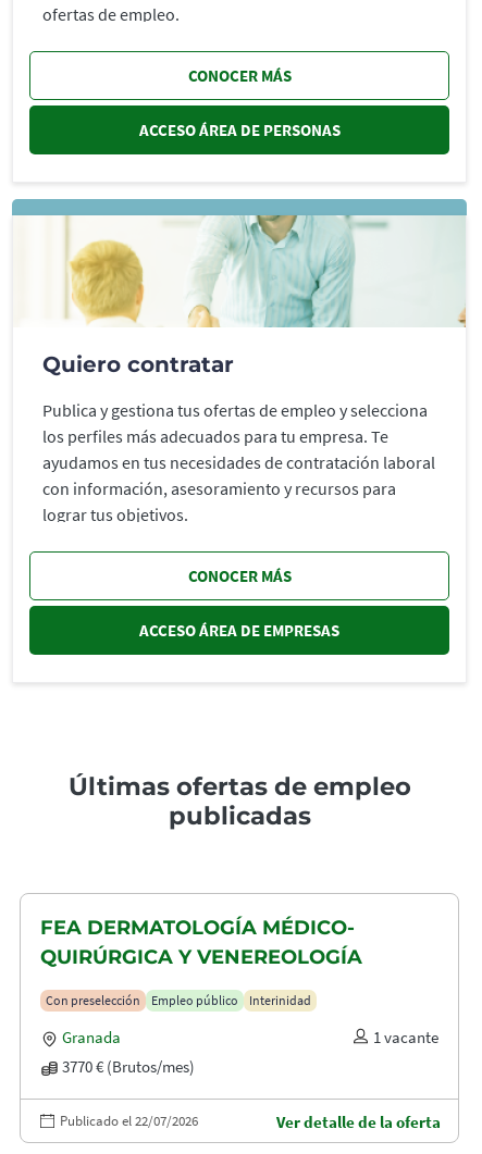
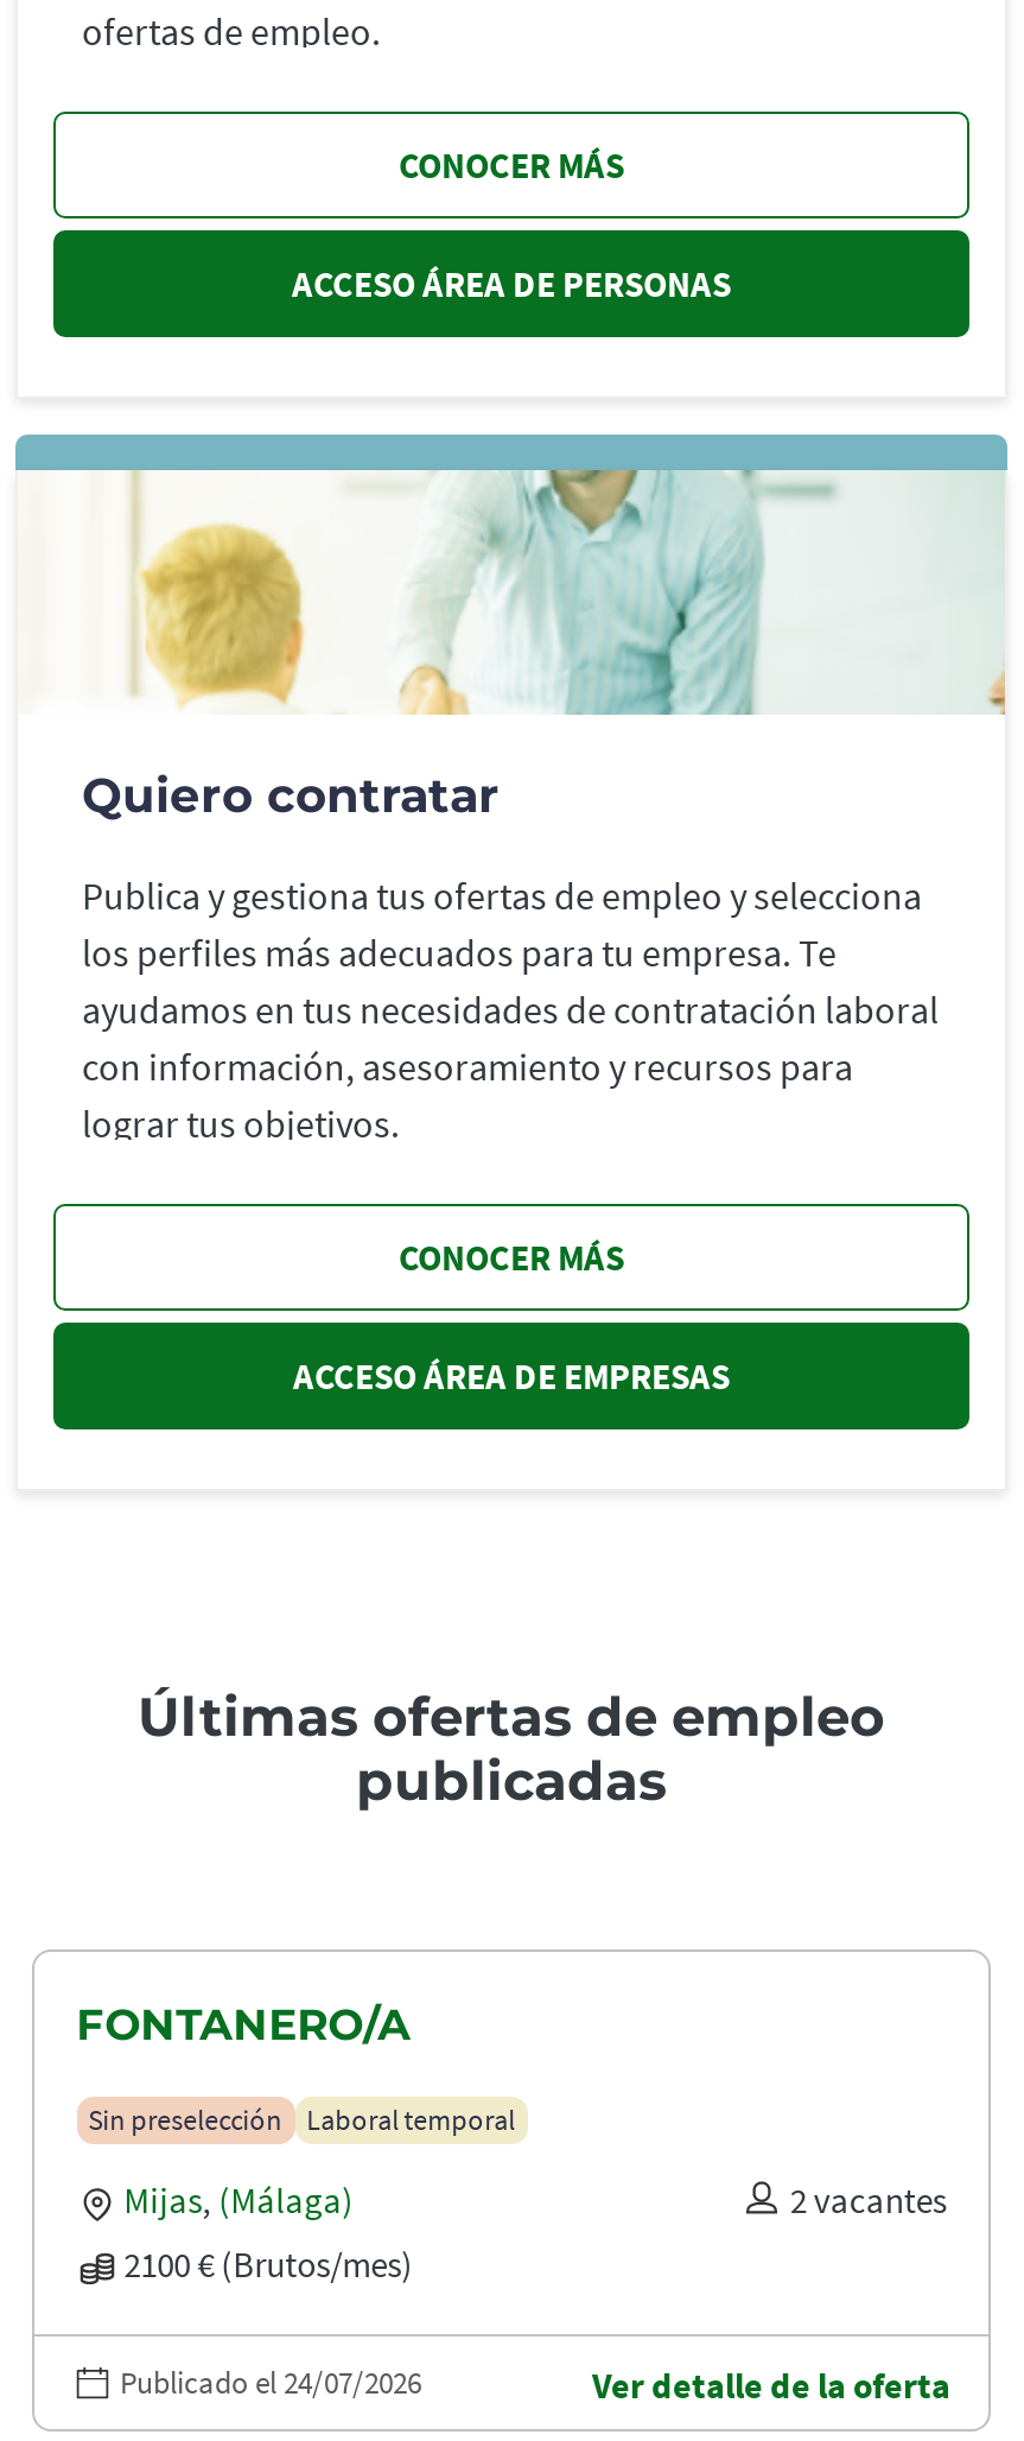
[40,915,362,969] FEA DERMATOLOGÍA MÉDICO- | QUIRÚRGICA Y VENEREOLOGÍA -> [76,1998,411,2051] FONTANERO/A
[45,992,311,1008] Con preselección | Empleo público | Interinidad -> [88,2100,515,2136] Sin preselección | Laboral temporal
[62,1026,439,1076] Granada | 1 vacante | 3770 € (Brutos/mes) -> [124,2176,947,2286] Mijas, (Málaga) | 2 vacantes | 2100 € (Brutos/mes)
[60,1111,198,1130] Publicado el 22/07/2026 -> [120,2362,421,2402] Publicado el 24/07/2026

